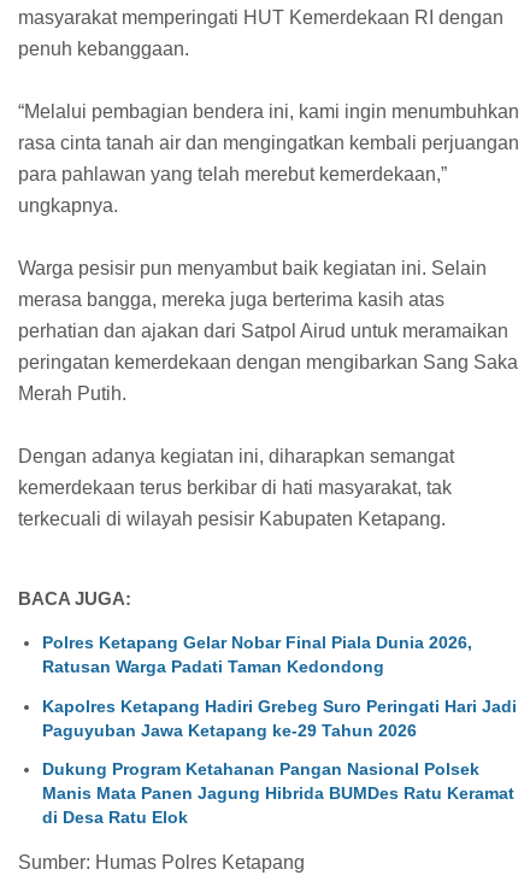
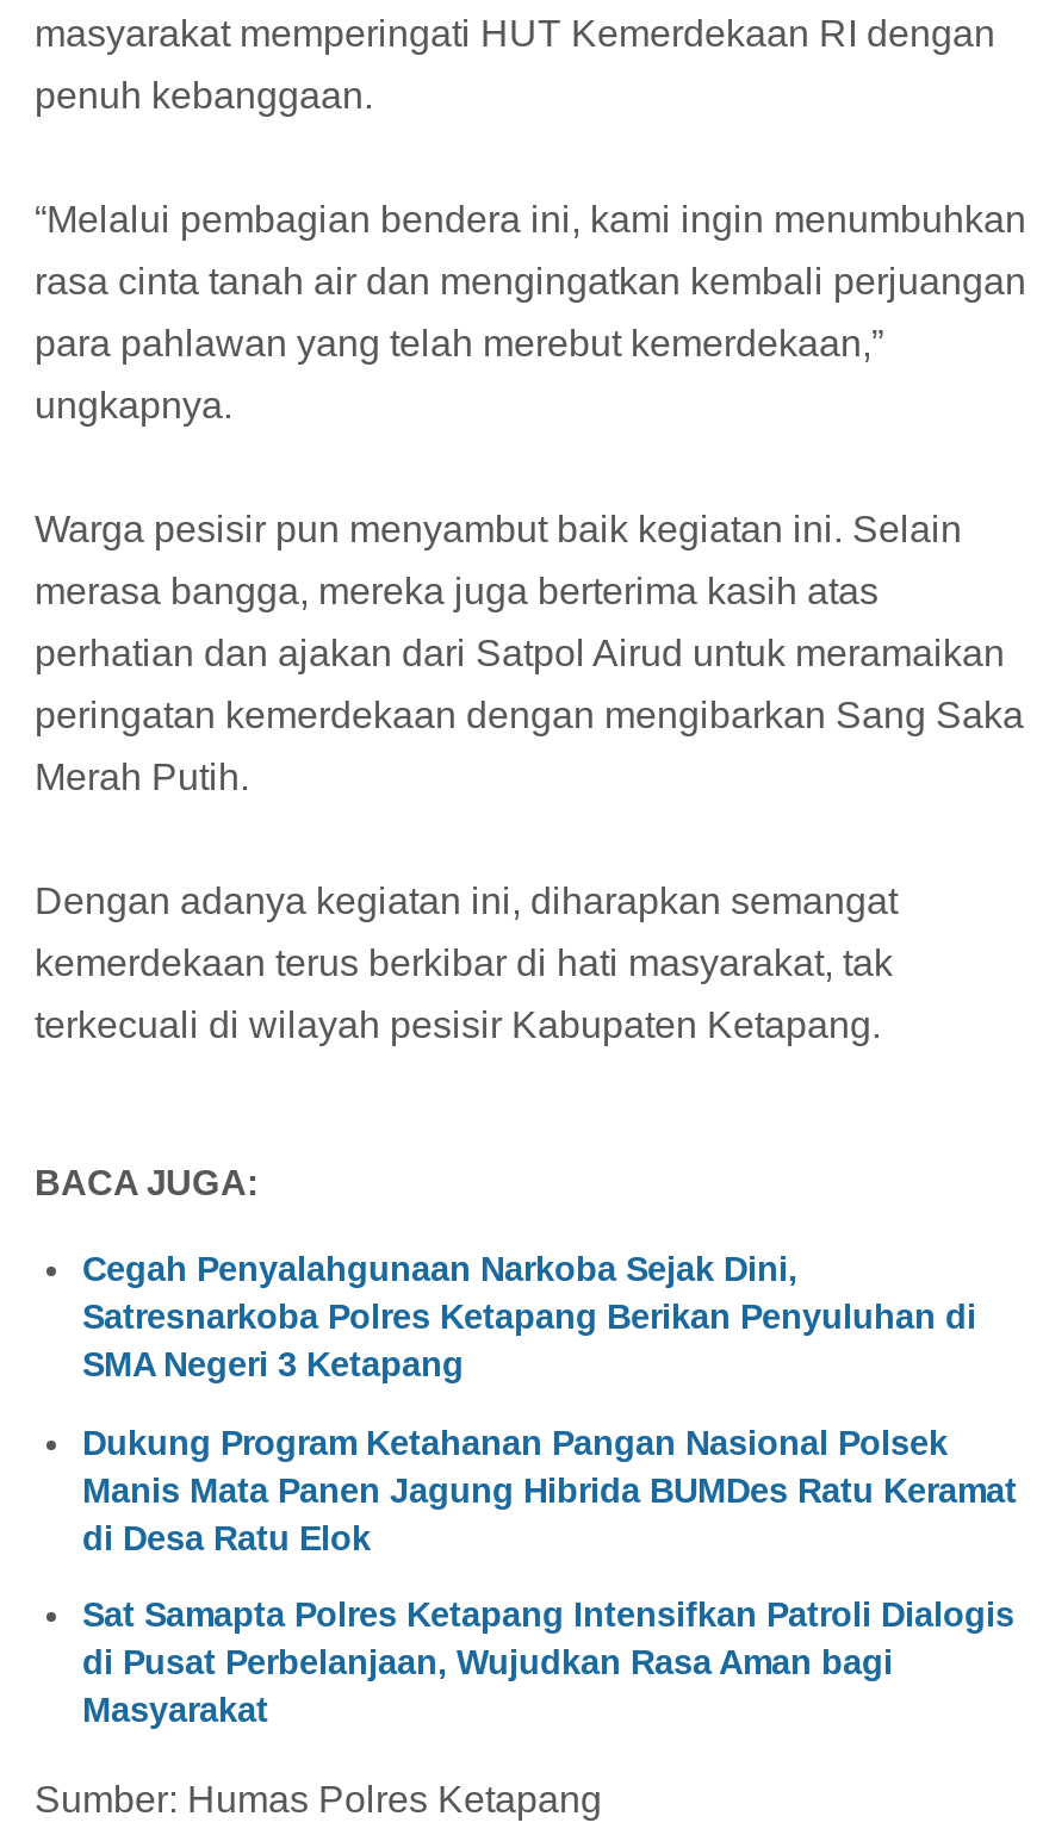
[42,632,517,740] Polres Ketapang Gelar Nobar Final Piala Dunia 2026, | Ratusan Warga Padati Taman Kedondong | Kapolres Ketapang Hadiri Grebeg Suro Peringati Hari Jadi | Paguyuban Jawa Ketapang ke-29 Tahun 2026 -> [82,1249,976,1383] Cegah Penyalahgunaan Narkoba Sejak Dini, | Satresnarkoba Polres Ketapang Berikan Penyuluhan di | SMA Negeri 3 Ketapang
moved [42,760,514,827] -> [82,1423,1017,1556]: Dukung Program Ketahanan Pangan Nasional Polsek | Manis Mata Panen Jagung Hibrida BUMDes Ratu Keramat | di Desa Ratu Elok
none -> [82,1596,1014,1730] Sat Samapta Polres Ketapang Intensifkan Patroli Dialogis | di Pusat Perbelanjaan, Wujudkan Rasa Aman bagi | Masyarakat

